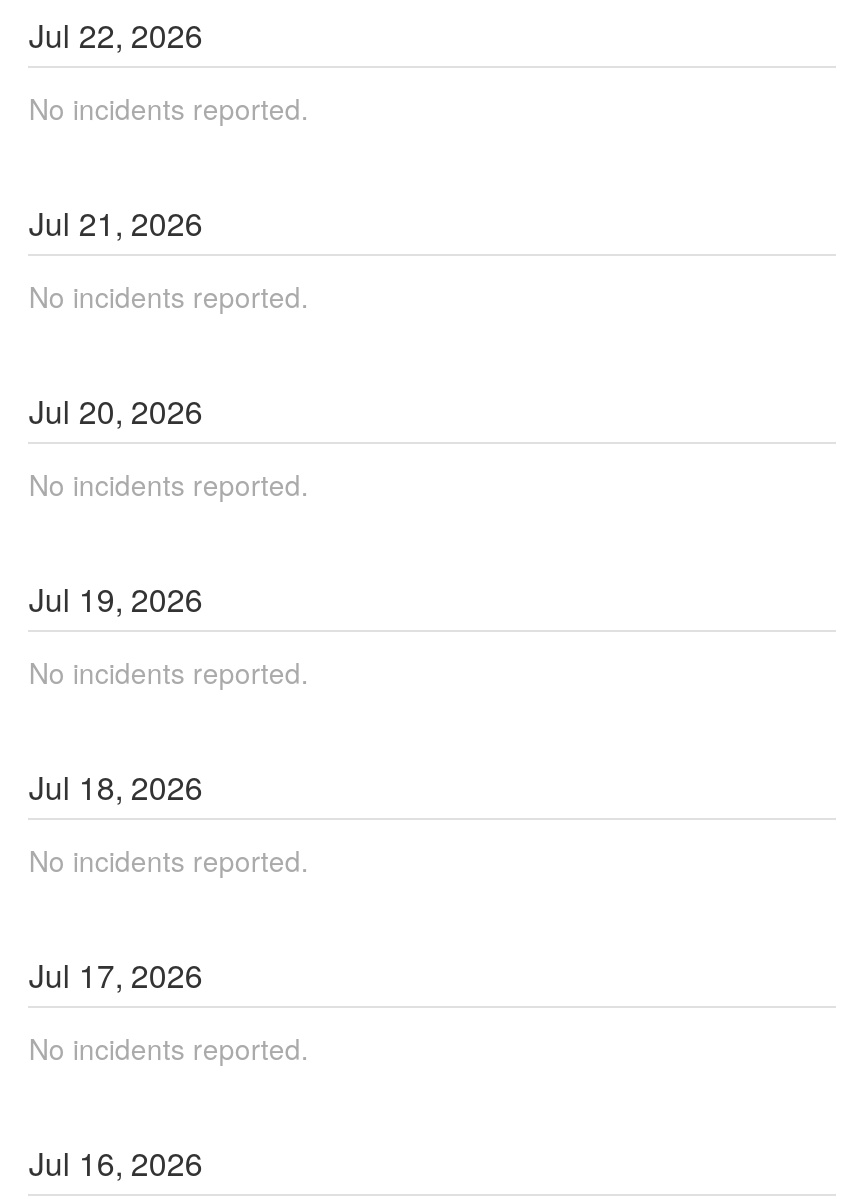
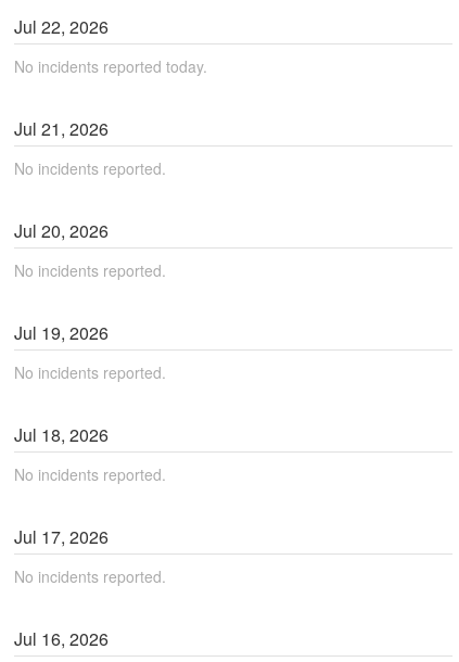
[29,87,309,127] No incidents reported. -> [15,55,208,77] No incidents reported today.

